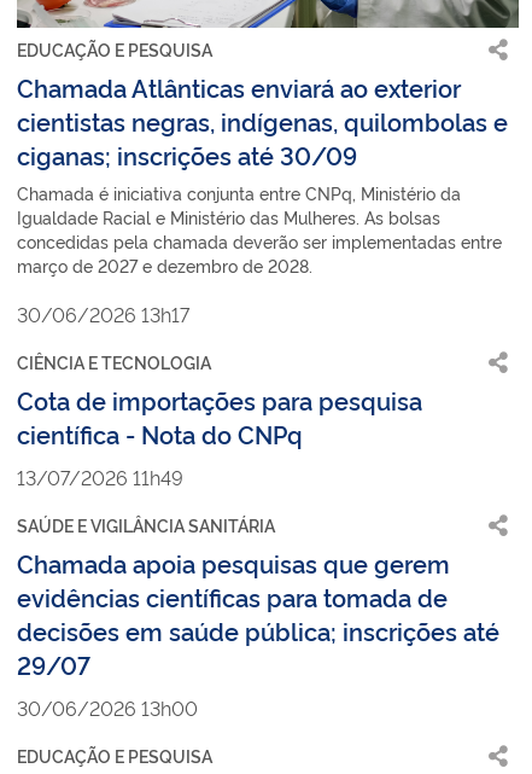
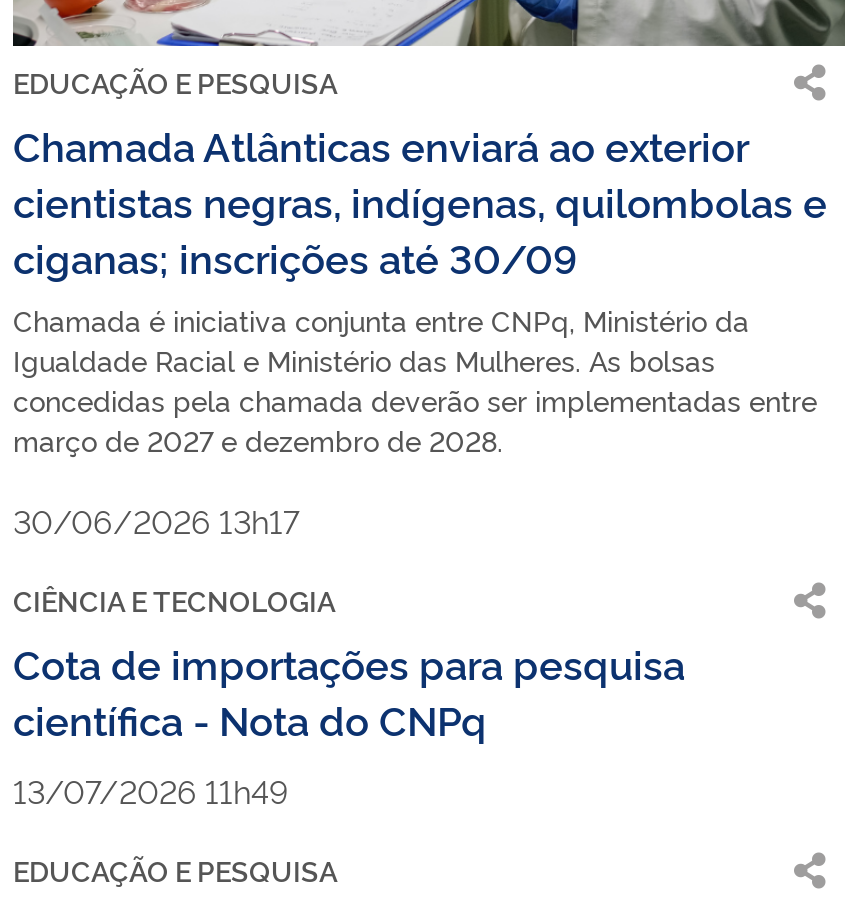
[17,514,499,721] SAÚDE E VIGILÂNCIA SANITÁRIA | Chamada apoia pesquisas que gerem | evidências científicas para tomada de | decisões em saúde pública; inscrições até | 29/07 | 30/06/2026 13h00 -> none

